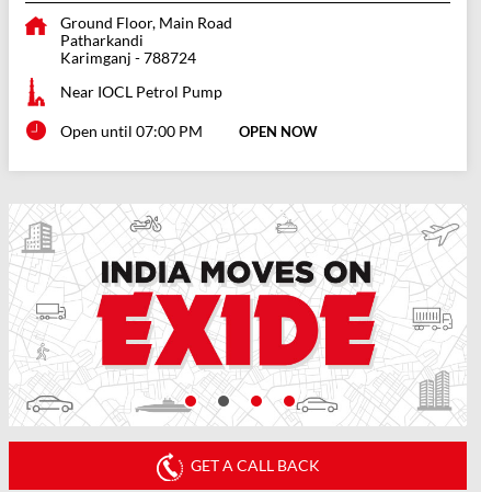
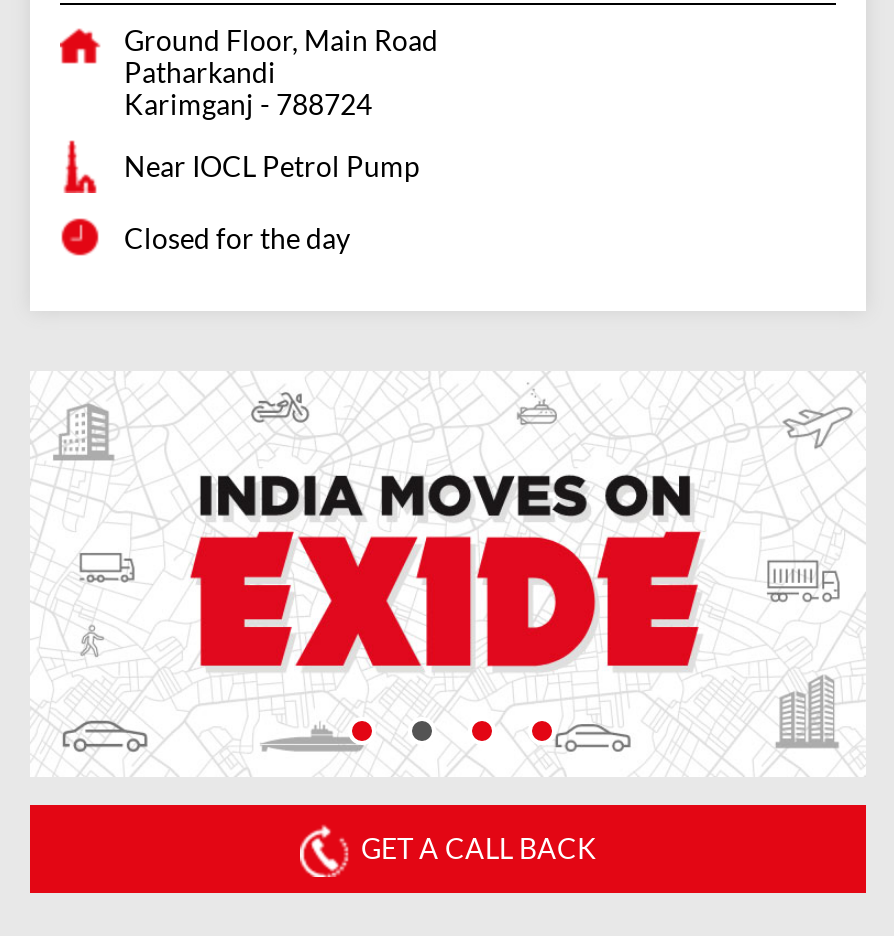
[60,122,318,141] Open until 07:00 PM | OPEN NOW -> [124,222,350,256] Closed for the day

